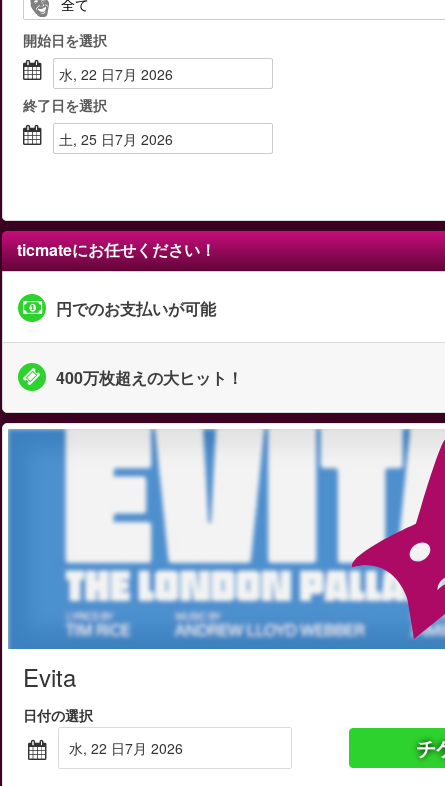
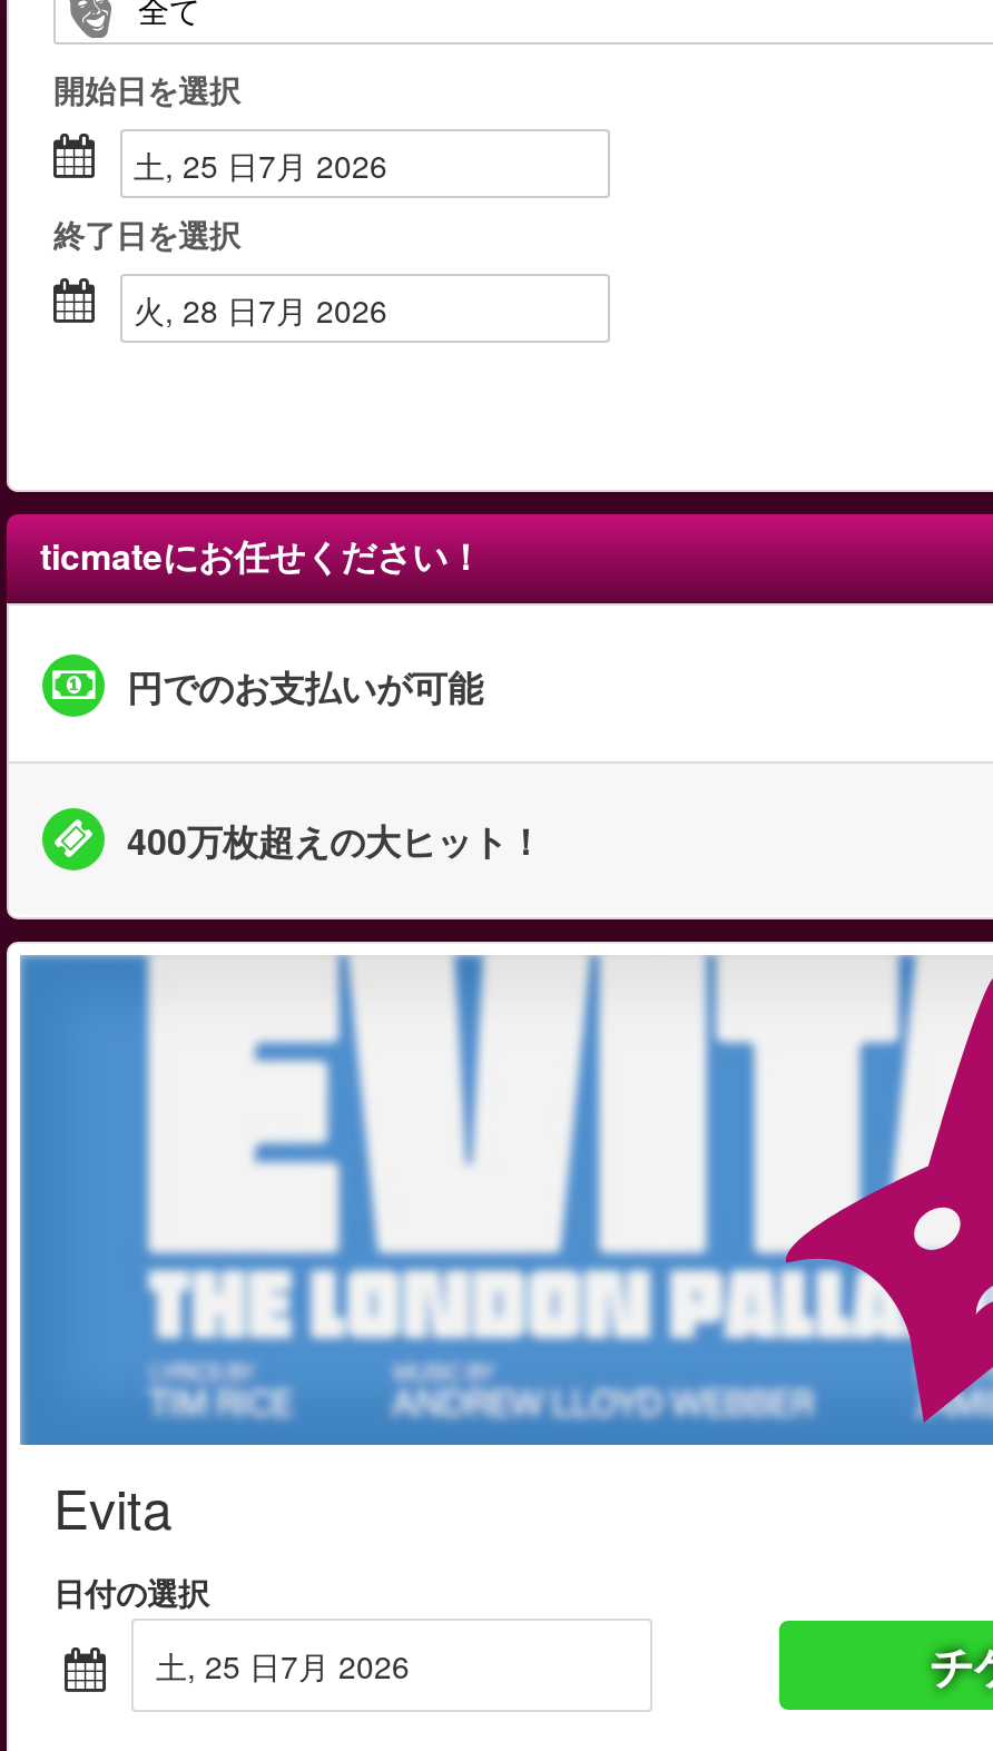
[77,64,173,84] 水, 22 日7月 2026 -> [174,142,387,187] 土, 25 日7月 2026
[77,129,173,149] 土, 25 日7月 2026 -> [174,287,387,332] 火, 28 日7月 2026
[87,738,183,758] 水, 22 日7月 2026 -> [196,1643,410,1688] 土, 25 日7月 2026

